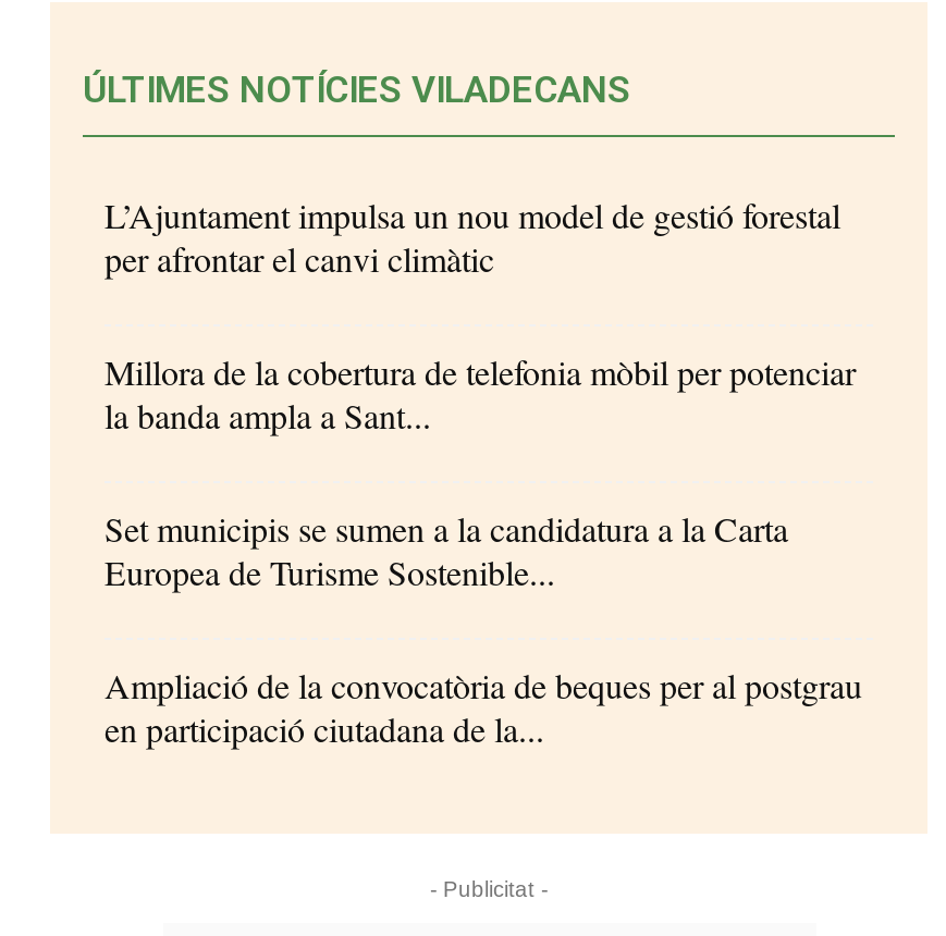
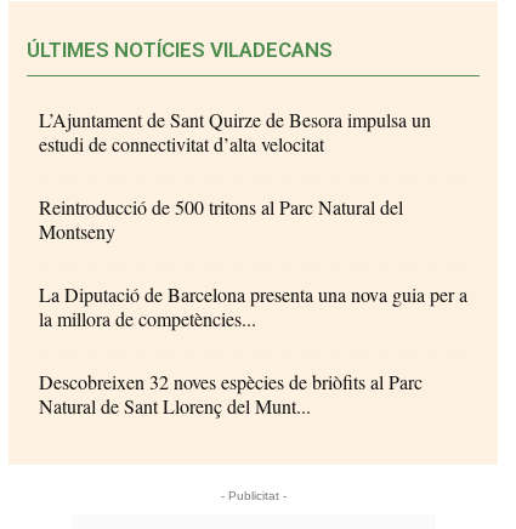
[105,191,840,280] L’Ajuntament impulsa un nou model de gestió forestal | per afrontar el canvi climàtic -> [39,106,431,156] L’Ajuntament de Sant Quirze de Besora impulsa un | estudi de connectivitat d’alta velocitat
[105,347,856,437] Millora de la cobertura de telefonia mòbil per potenciar | la banda ampla a Sant... -> [39,194,403,243] Reintroducció de 500 tritons al Parc Natural del | Montseny
[105,504,788,593] Set municipis se sumen a la candidatura a la Carta | Europea de Turisme Sostenible... -> [39,281,467,331] La Diputació de Barcelona presenta una nova guia per a | la millora de competències...
[105,661,862,750] Ampliació de la convocatòria de beques per al postgrau | en participació ciutadana de la... -> [39,368,423,418] Descobreixen 32 noves espècies de briòfits al Parc | Natural de Sant Llorenç del Munt...

